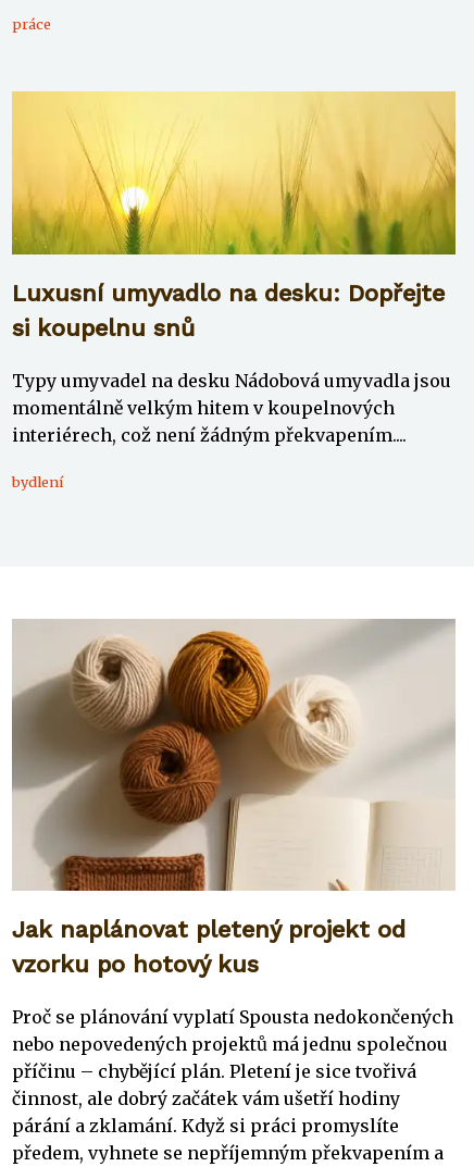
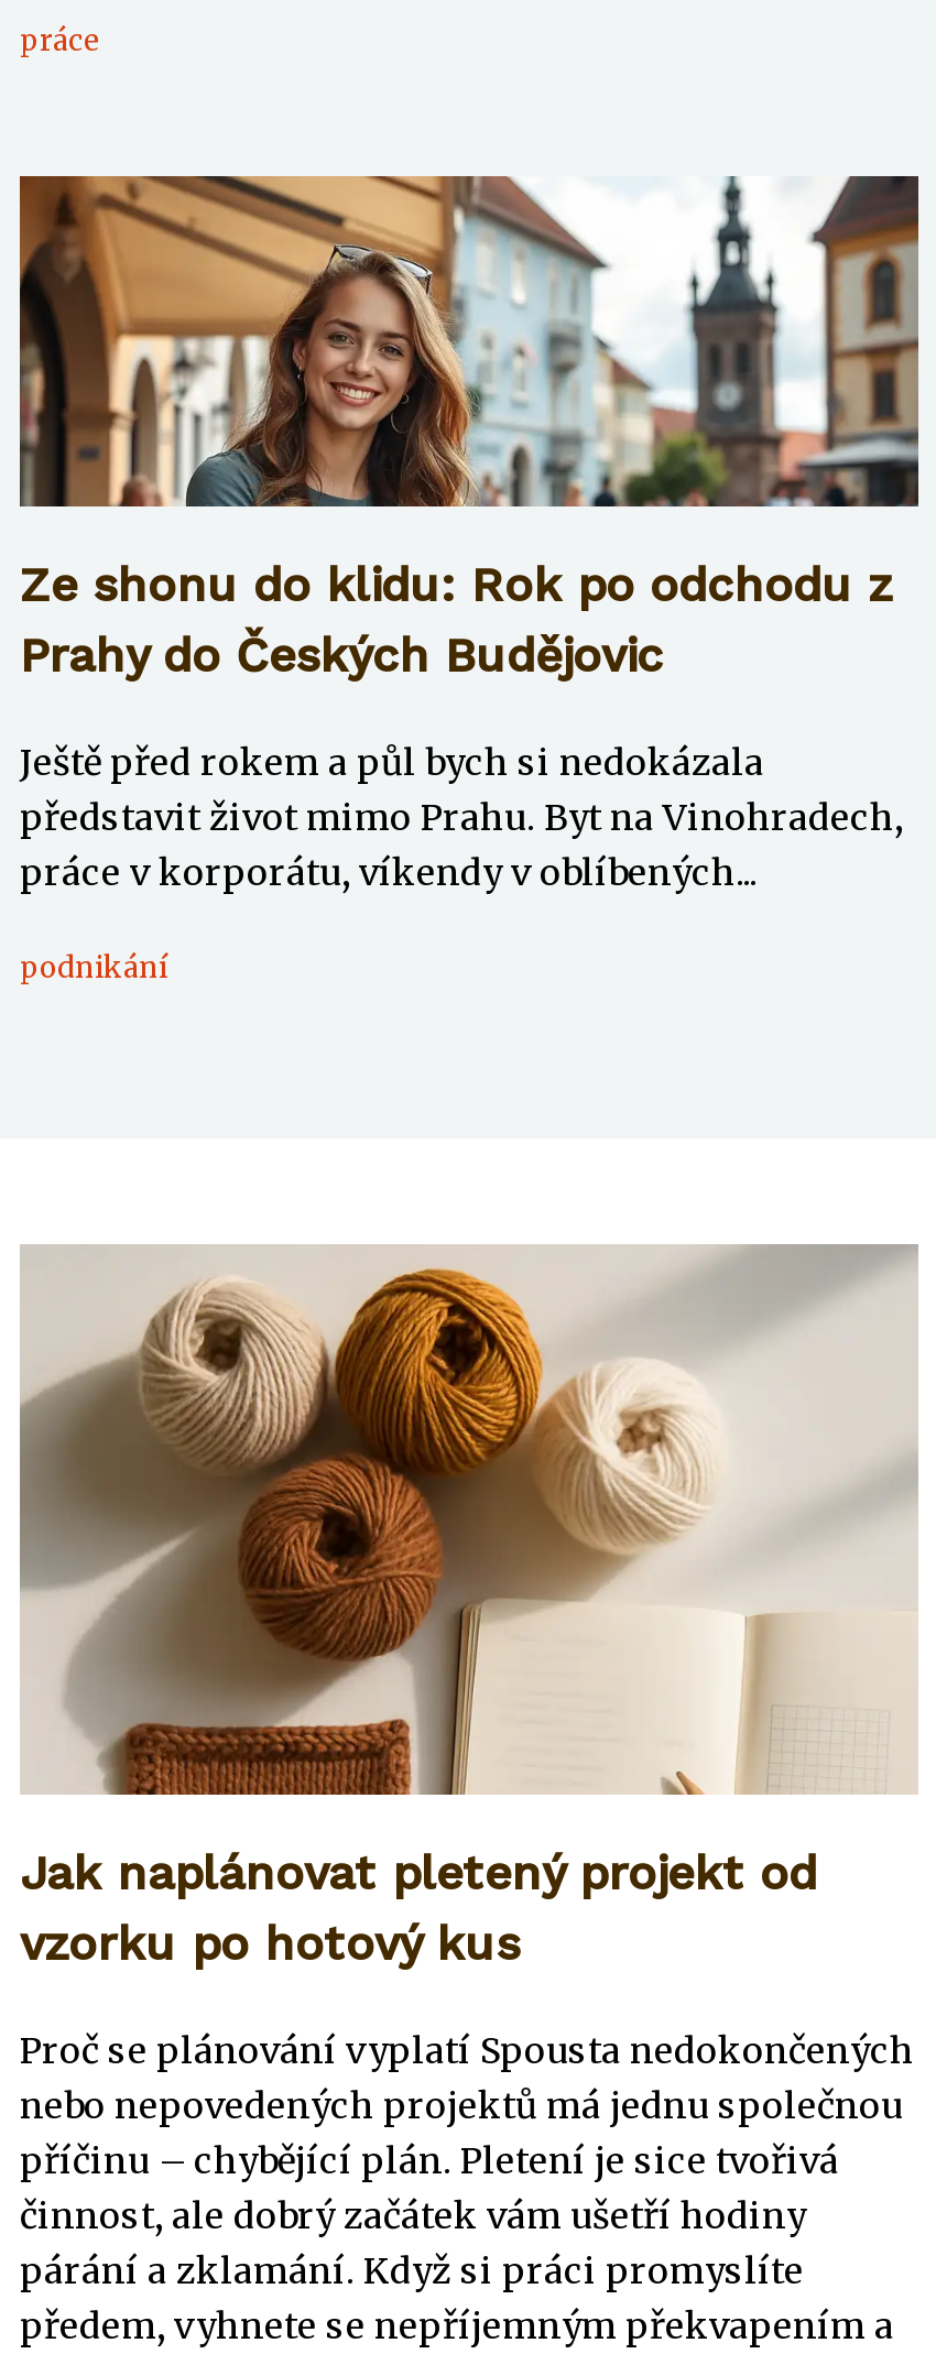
[11,90,457,342] [image] | Luxusní umyvadlo na desku: Dopřejte | si koupelnu snů -> [18,174,921,683] [image] | Ze shonu do klidu: Rok po odchodu z | Prahy do Českých Budějovic
[12,370,451,446] Typy umyvadel na desku Nádobová umyvadla jsou | momentálně velkým hitem v koupelnových | interiérech, což není žádným překvapením.... -> [20,740,903,894] Ještě před rokem a půl bych si nedokázala | představit život mimo Prahu. Byt na Vinohradech, | práce v korporátu, víkendy v oblíbených...
[12,473,63,491] bydlení -> [20,949,167,984] podnikání

